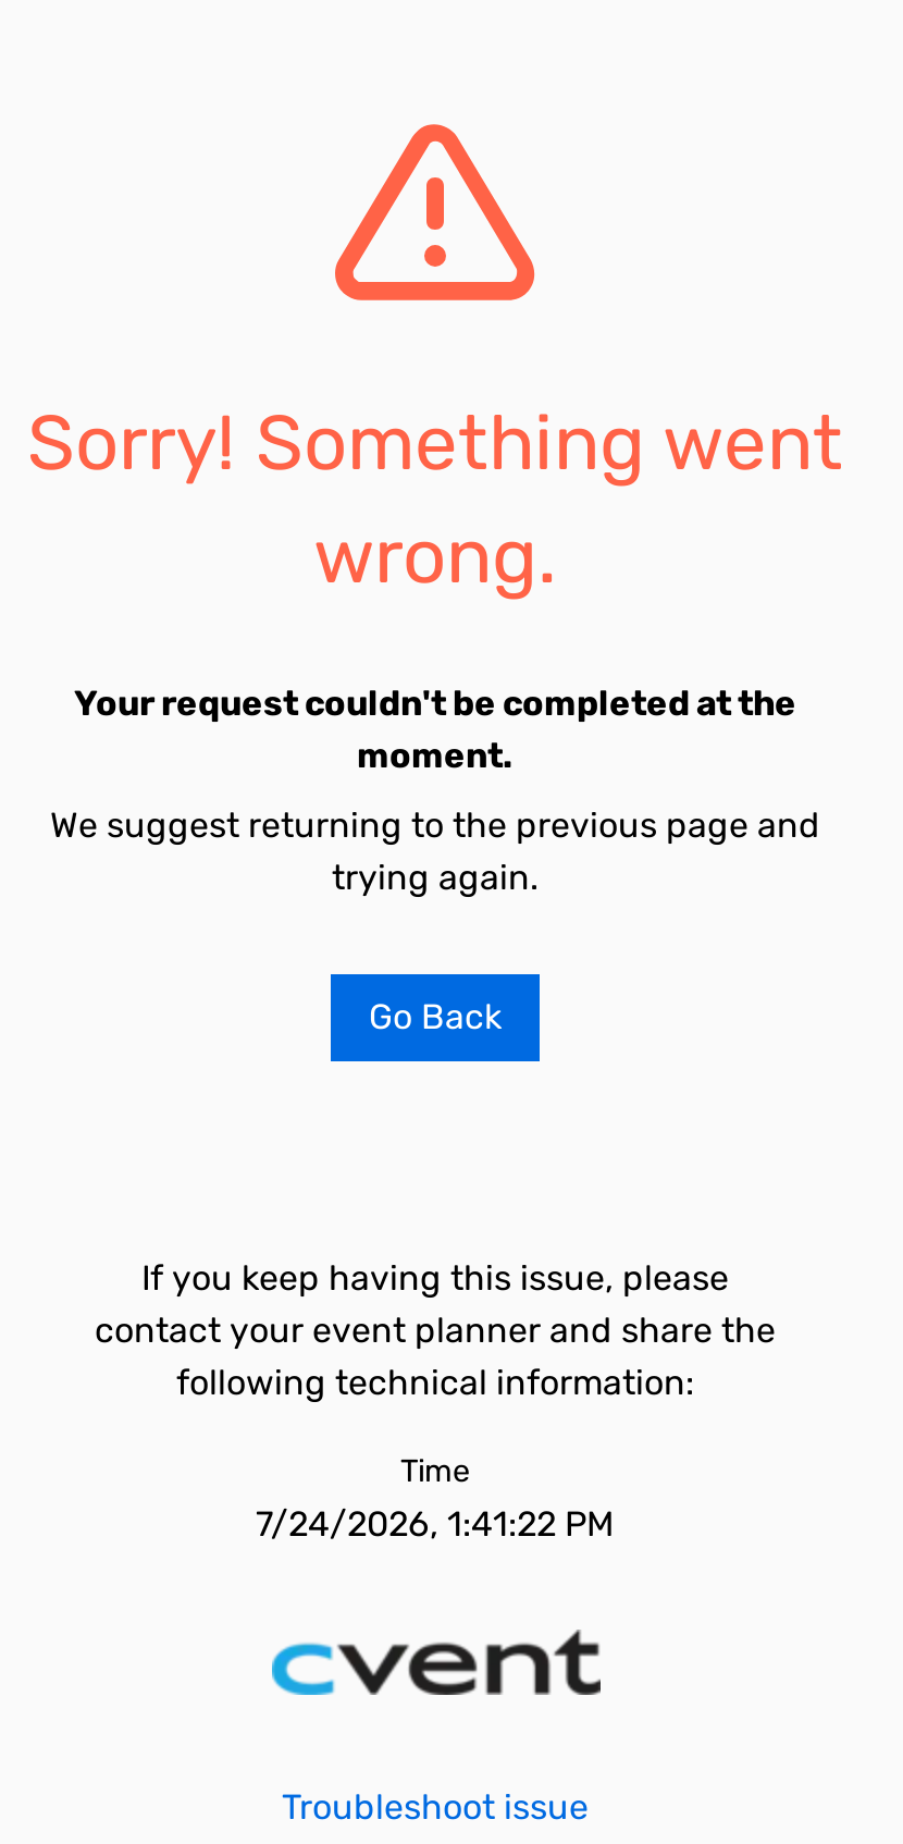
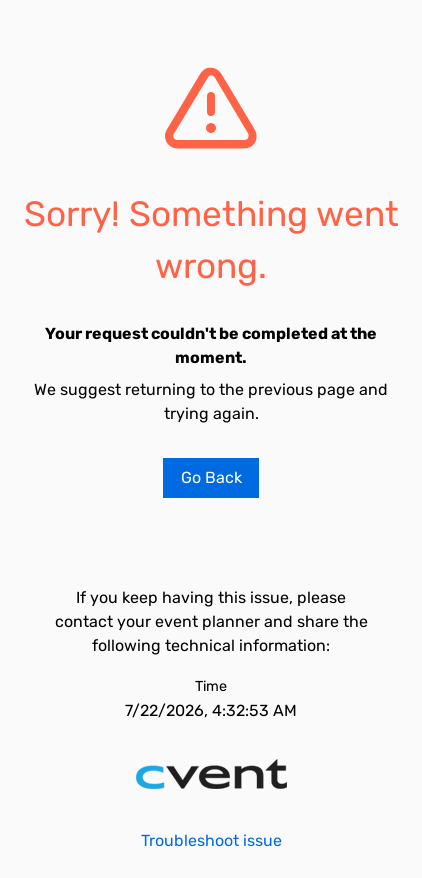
[256,1503,615,1545] 7/24/2026, 1:41:22 PM -> [125,701,297,720] 7/22/2026, 4:32:53 AM

